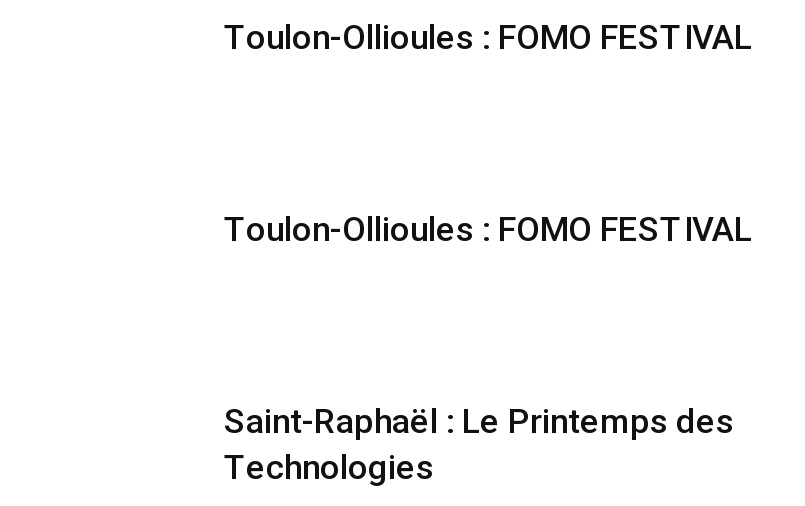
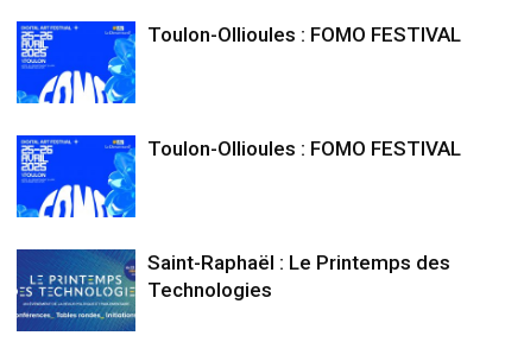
none -> [15,20,137,104] [image]
none -> [15,134,137,218] [image]
none -> [15,248,137,332] [image]

